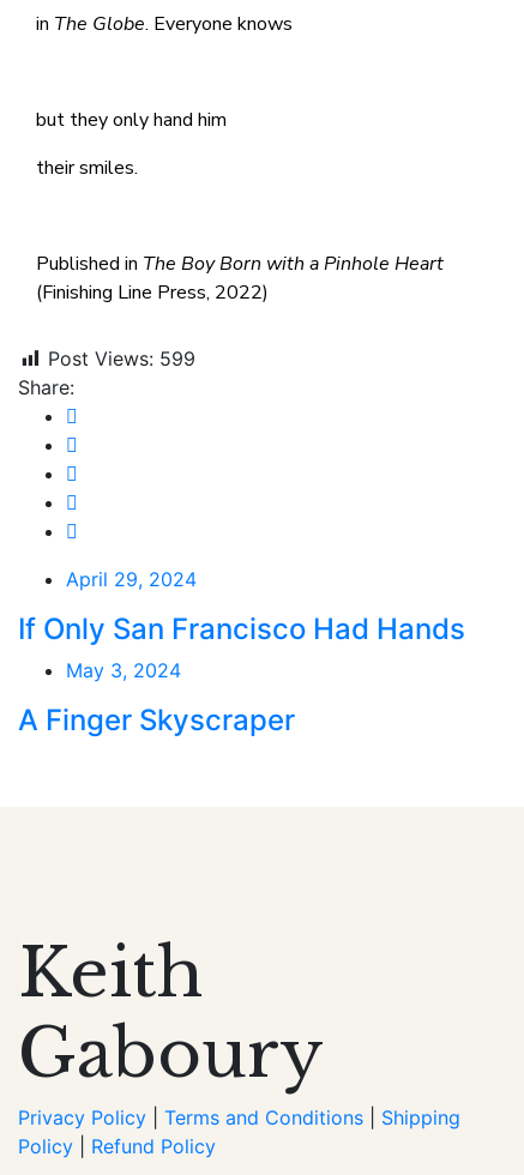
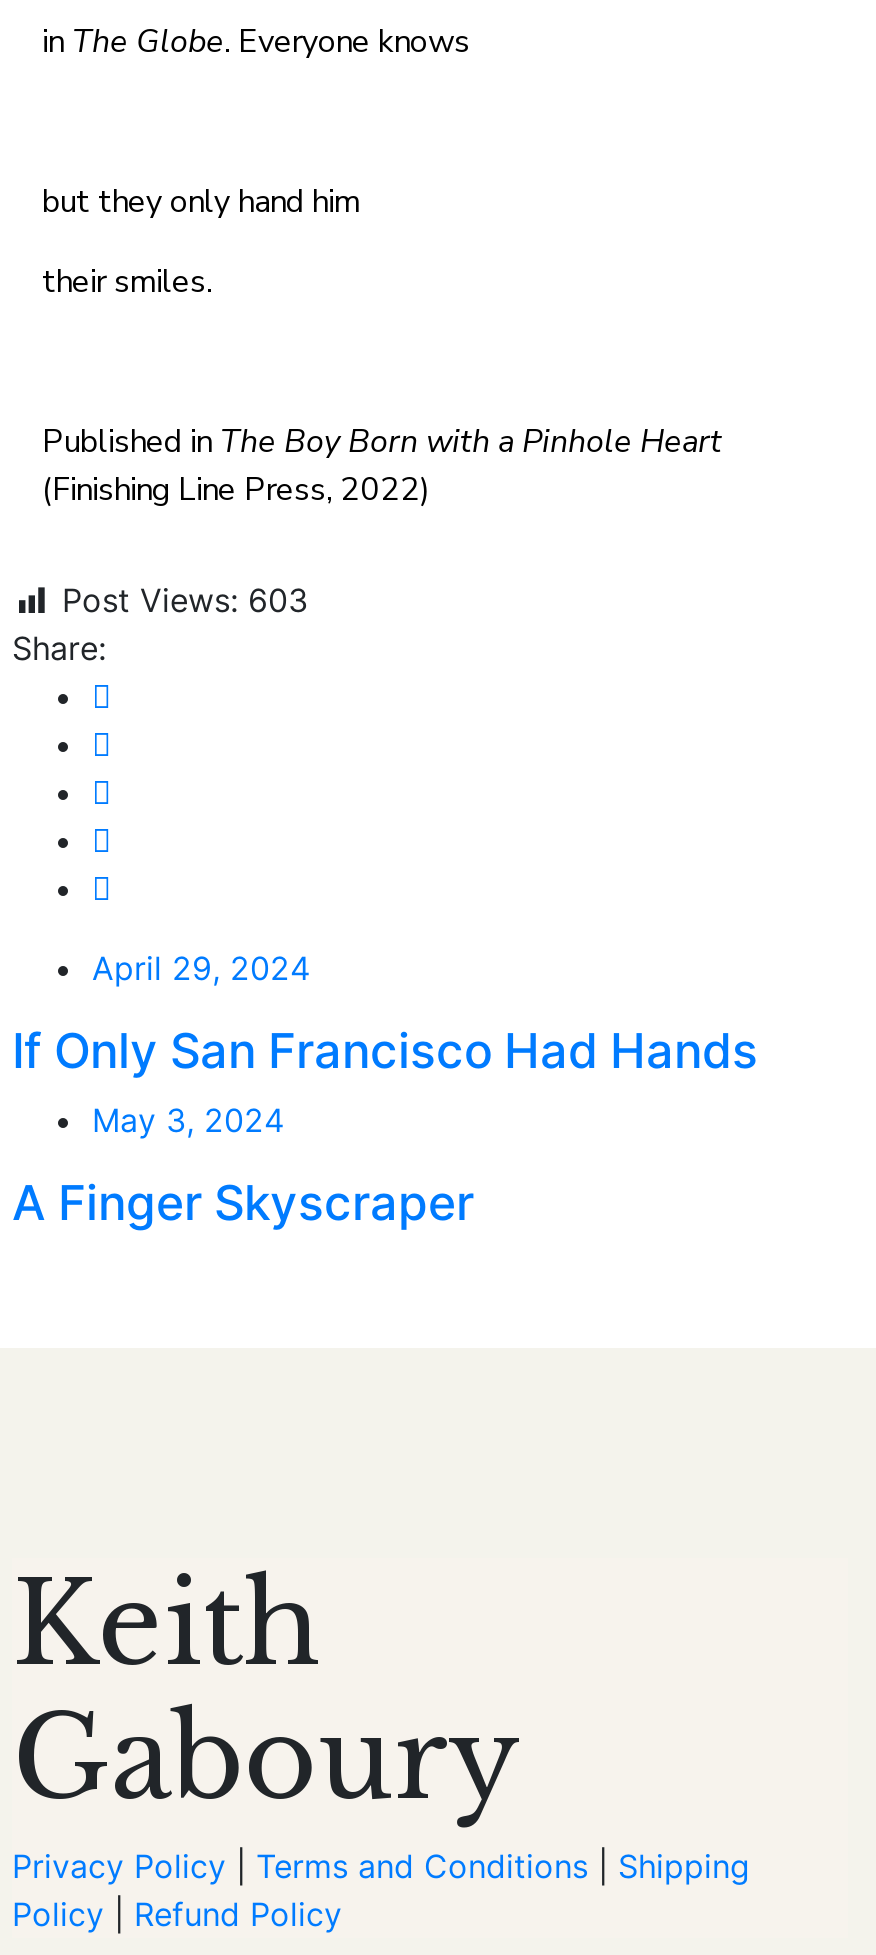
[48,347,195,370] Post Views: 599 -> [62,580,308,620] Post Views: 603

